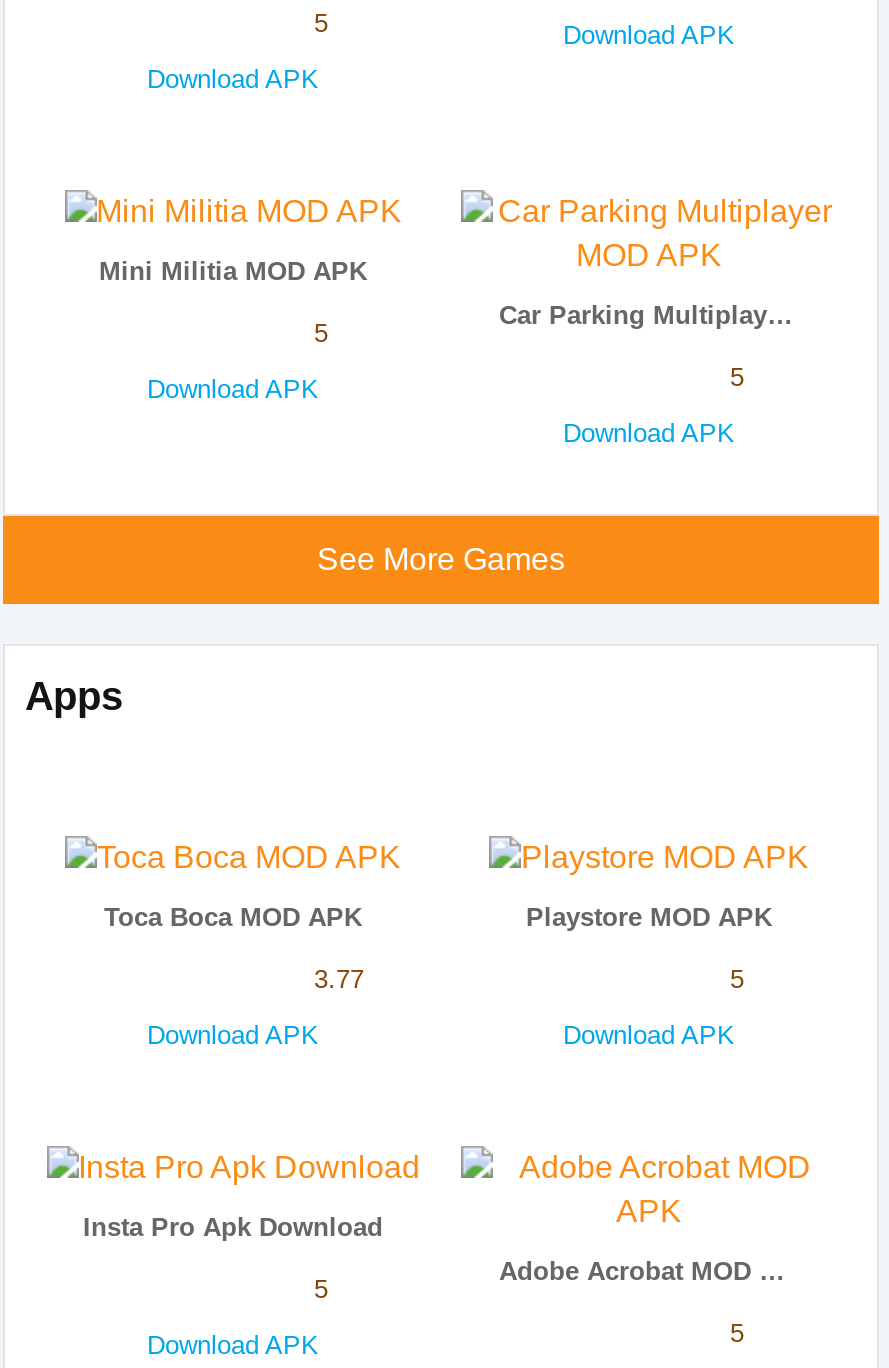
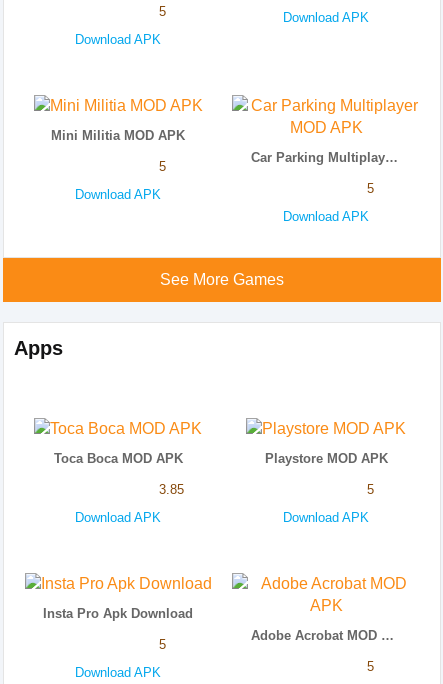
[314,964,364,994] 3.77 -> [158,482,183,497] 3.85

